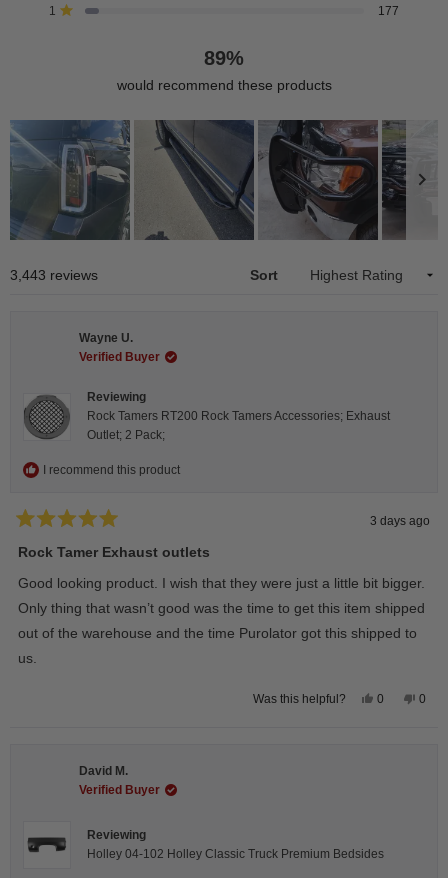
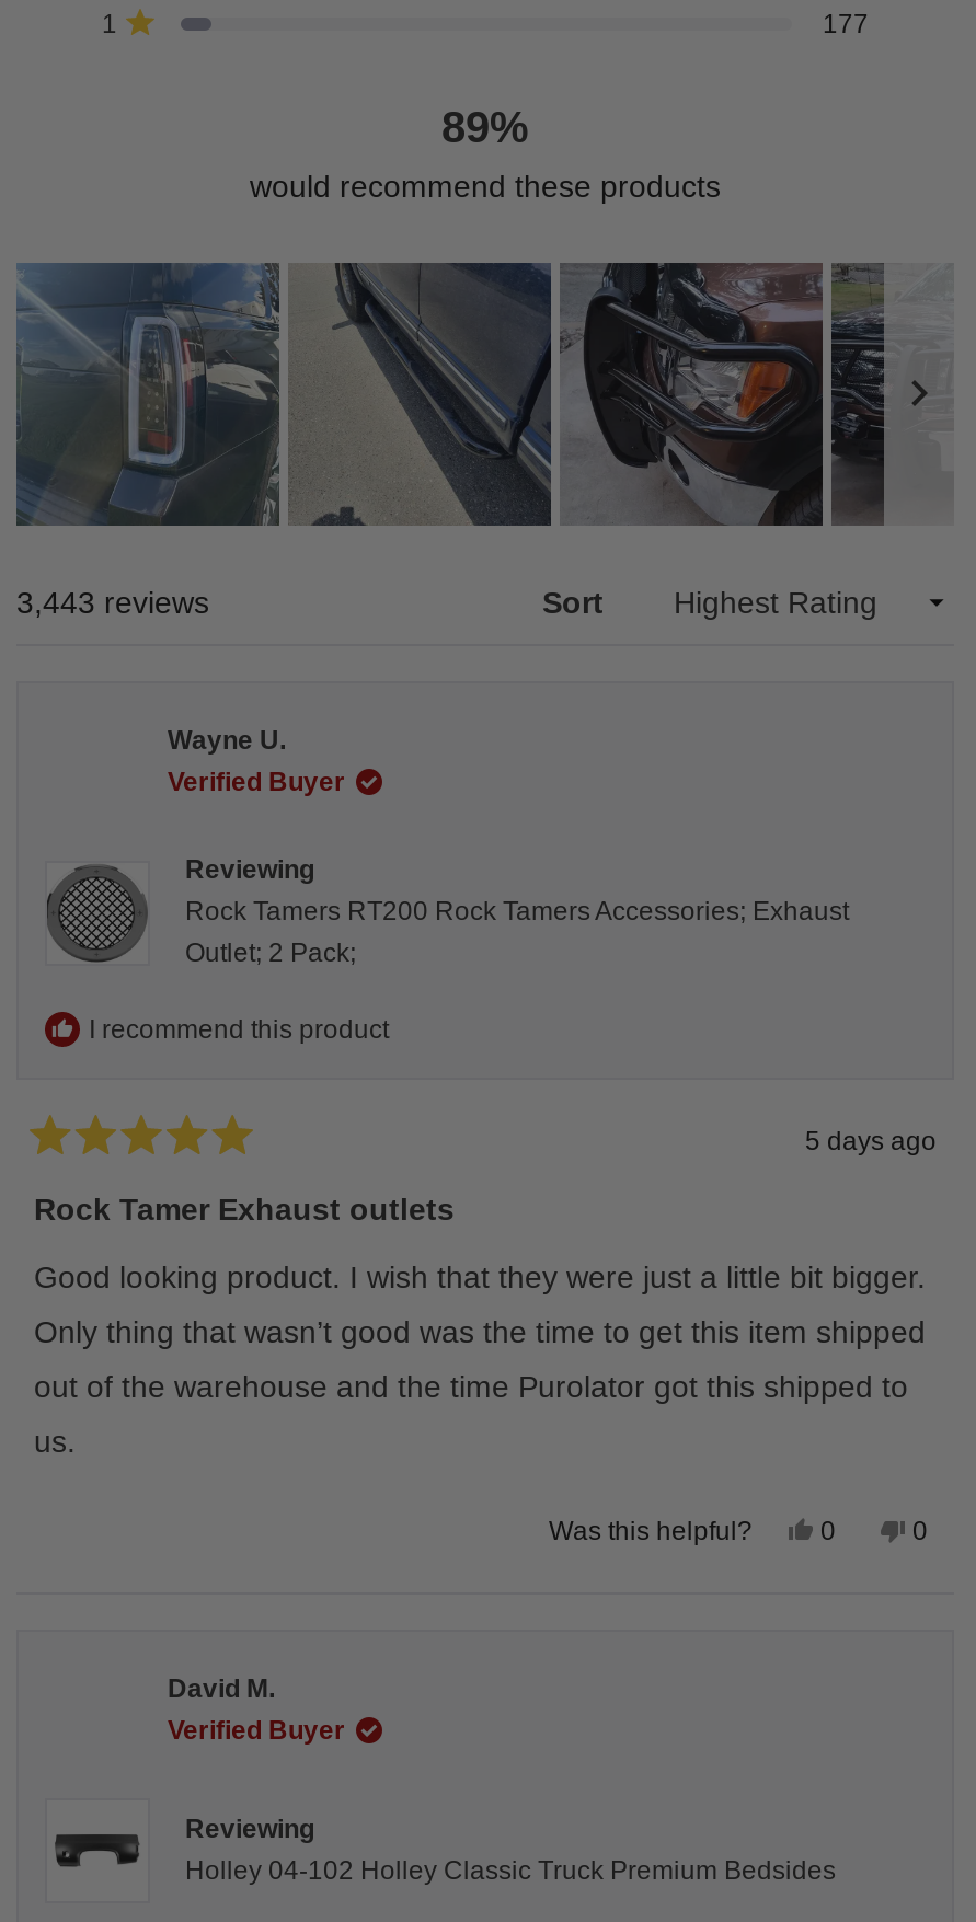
[370,514,430,528] 3 days ago -> [805,1125,937,1156] 5 days ago

